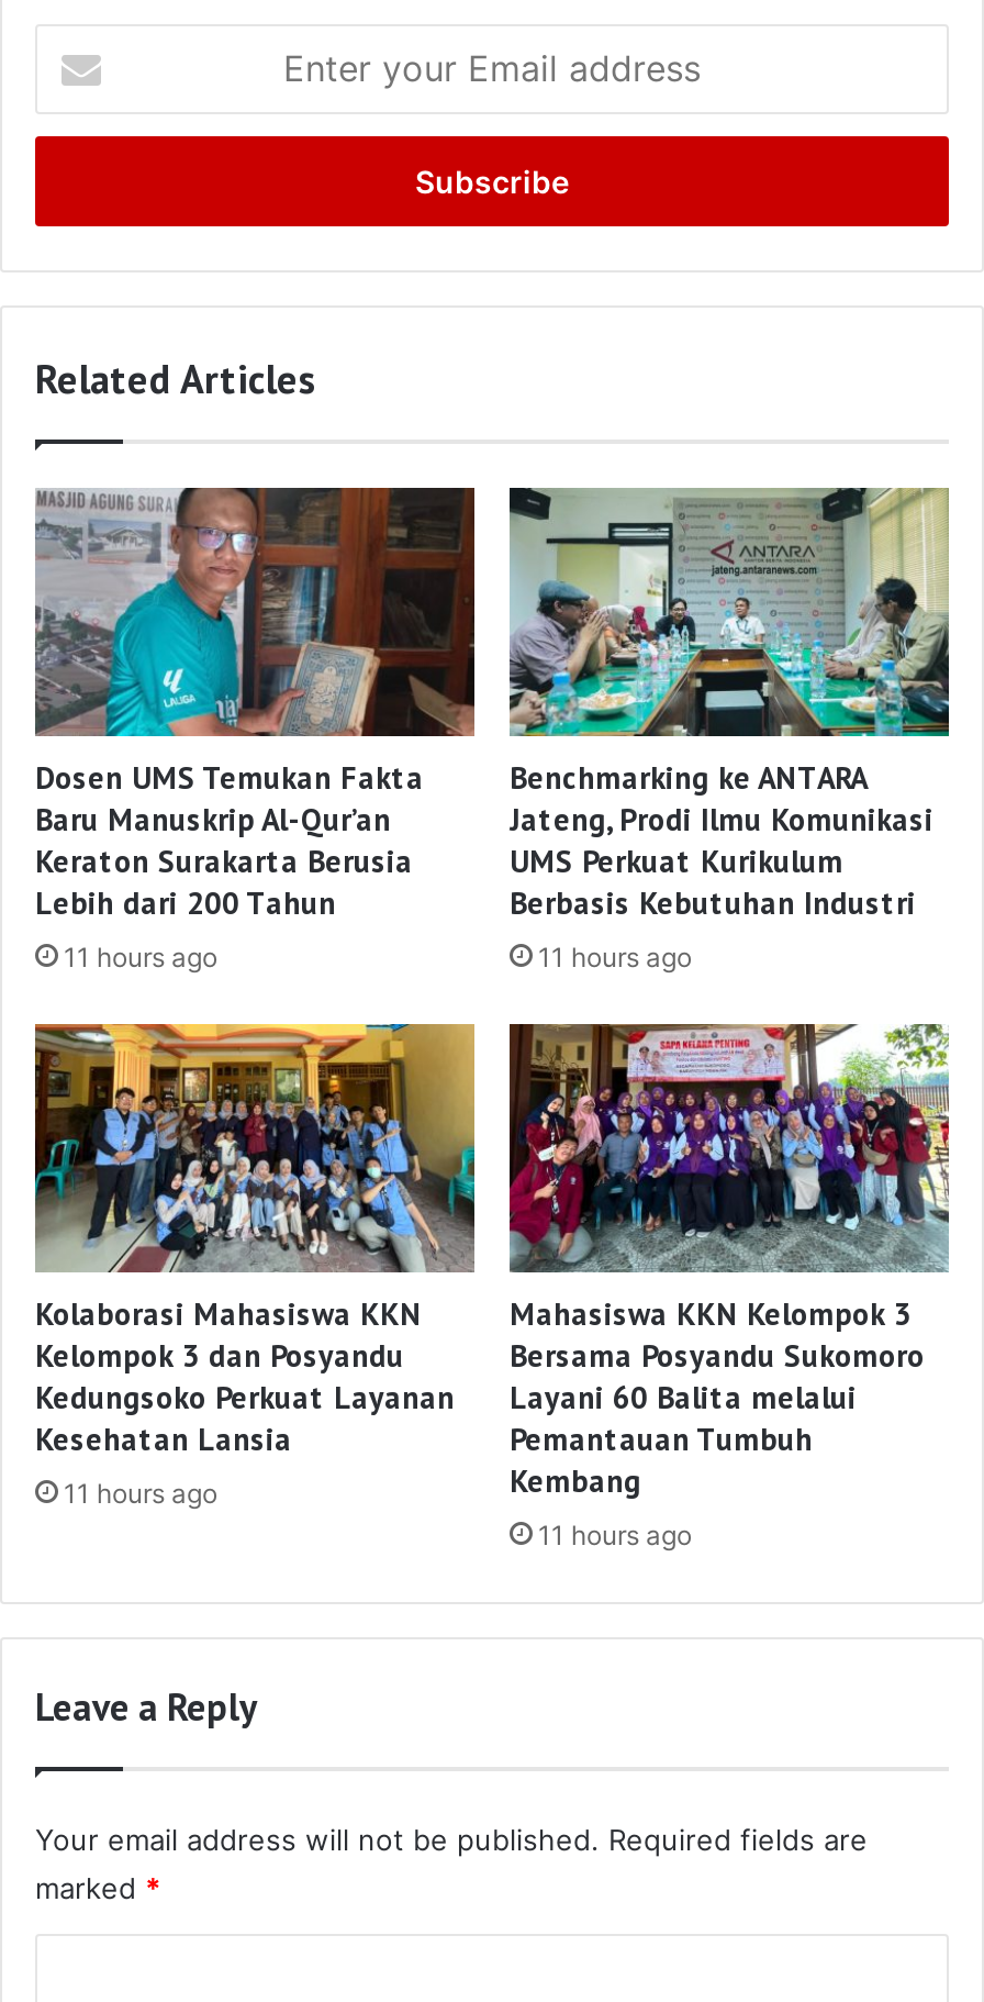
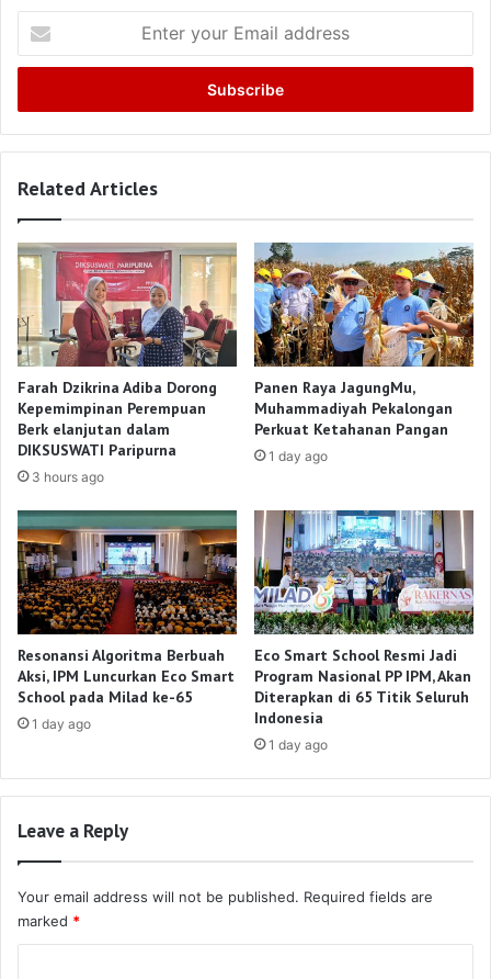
[35,488,477,974] [image] | Dosen UMS Temukan Fakta | Baru Manuskrip Al-Qur’an | Keraton Surakarta Berusia | Lebih dari 200 Tahun | 11 hours ago -> [18,243,238,485] [image] | Farah Dzikrina Adiba Dorong | Kepemimpinan Perempuan | Berk elanjutan dalam | DIKSUSWATI Paripurna | 3 hours ago
[507,486,951,974] [image] | Benchmarking ke ANTARA | Jateng, Prodi Ilmu Komunikasi | UMS Perkuat Kurikulum | Berbasis Kebutuhan Industri | 11 hours ago -> [253,243,475,464] [image] | Panen Raya JagungMu, | Muhammadiyah Pekalongan | Perkuat Ketahanan Pangan | 1 day ago
[33,1022,477,1510] [image] | Kolaborasi Mahasiswa KKN | Kelompok 3 dan Posyandu | Kedungsoko Perkuat Layanan | Kesehatan Lansia | 11 hours ago -> [16,509,238,732] [image] | Resonansi Algoritma Berbuah | Aksi, IPM Luncurkan Eco Smart | School pada Milad ke-65 | 1 day ago
[510,1022,949,1551] [image] | Mahasiswa KKN Kelompok 3 | Bersama Posyandu Sukomoro | Layani 60 Balita melalui | Pemantauan Tumbuh | Kembang | 11 hours ago -> [254,509,473,753] [image] | Eco Smart School Resmi Jadi | Program Nasional PP IPM, Akan | Diterapkan di 65 Titik Seluruh | Indonesia | 1 day ago

